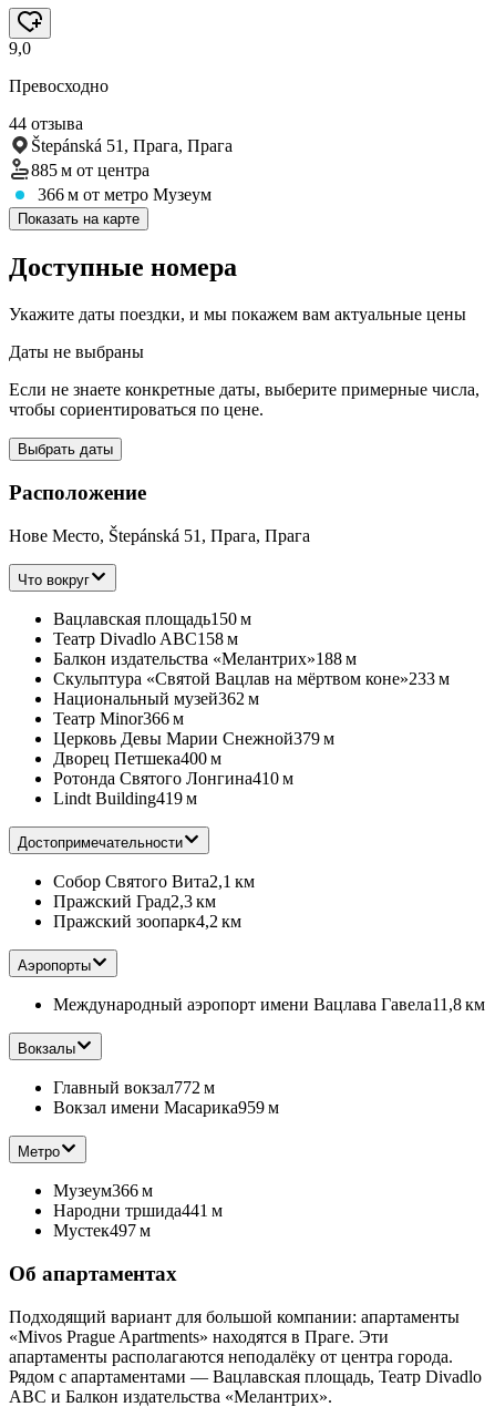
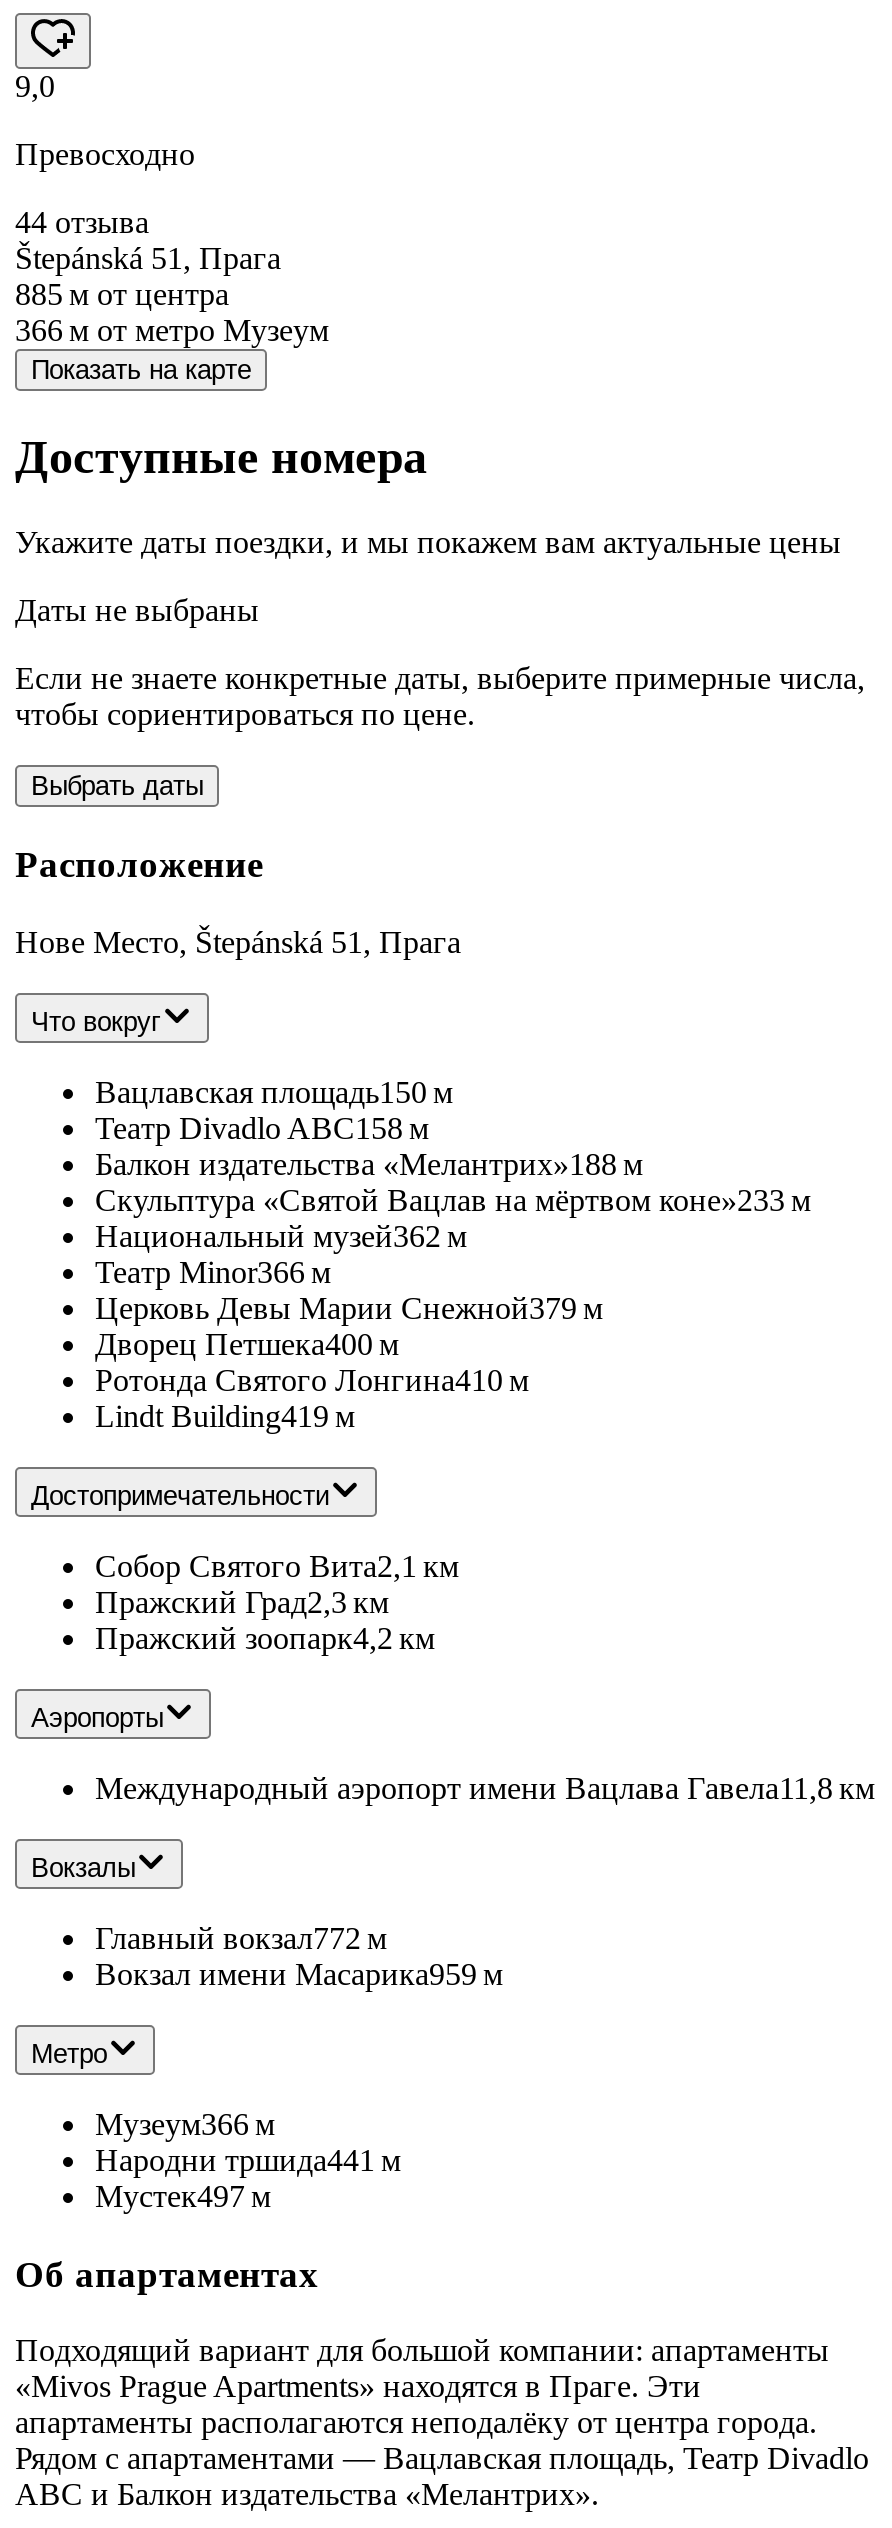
[31,136,233,155] Štepánská 51, Прага, Прага -> [15,241,281,275] Štepánská 51, Прага
[9,526,310,545] Нове Место, Štepánská 51, Прага, Прага -> [15,925,461,959] Нове Место, Štepánská 51, Прага

